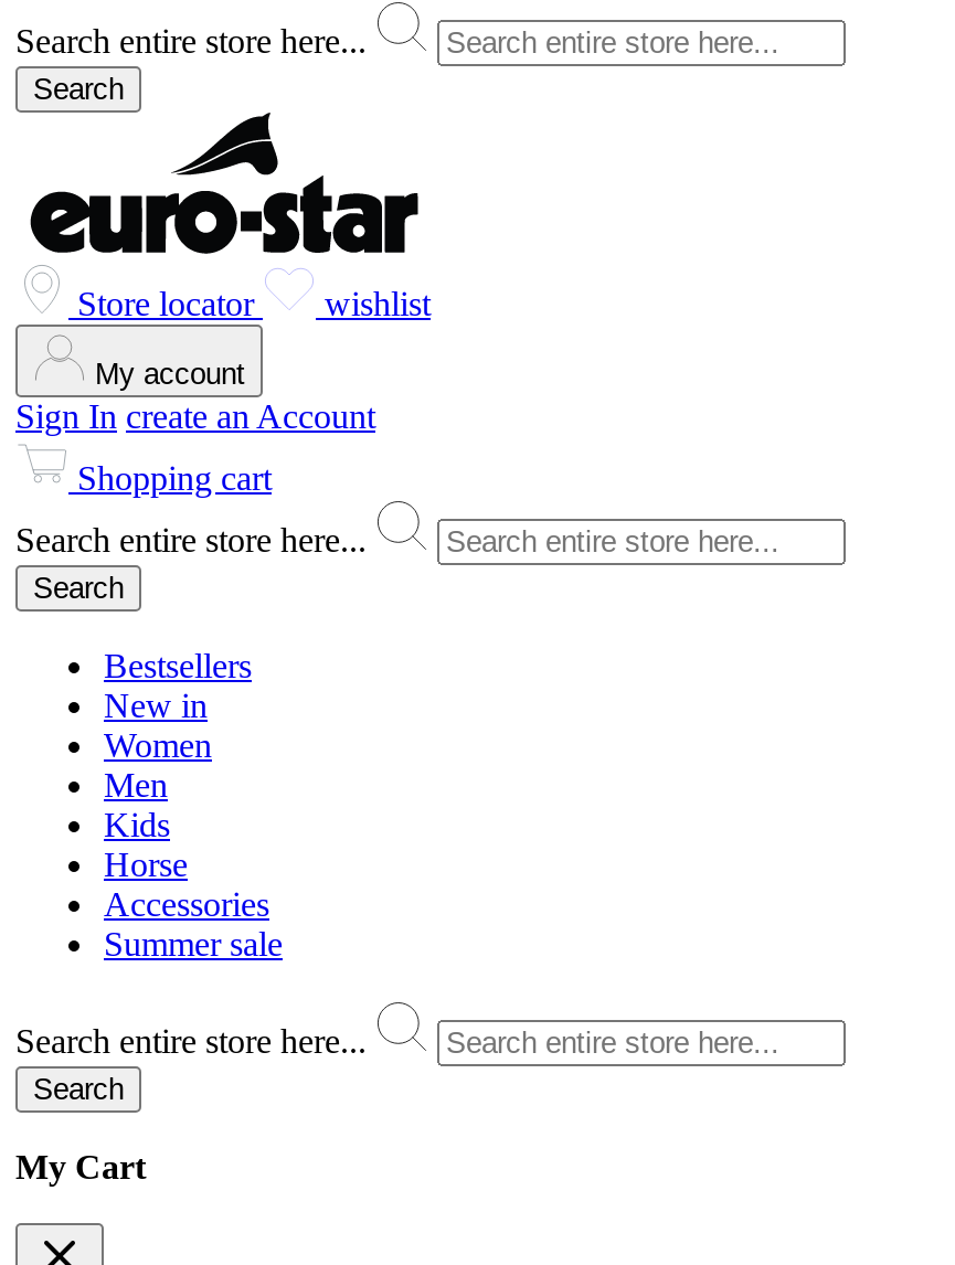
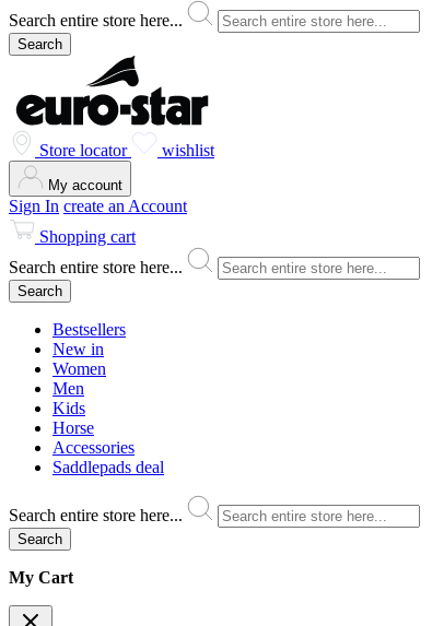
[104,925,283,963] Summer sale -> [52,458,164,476] Saddlepads deal

